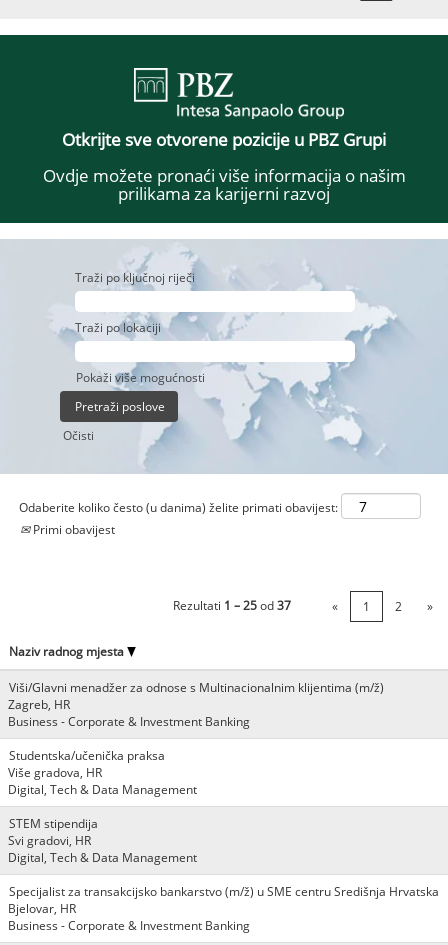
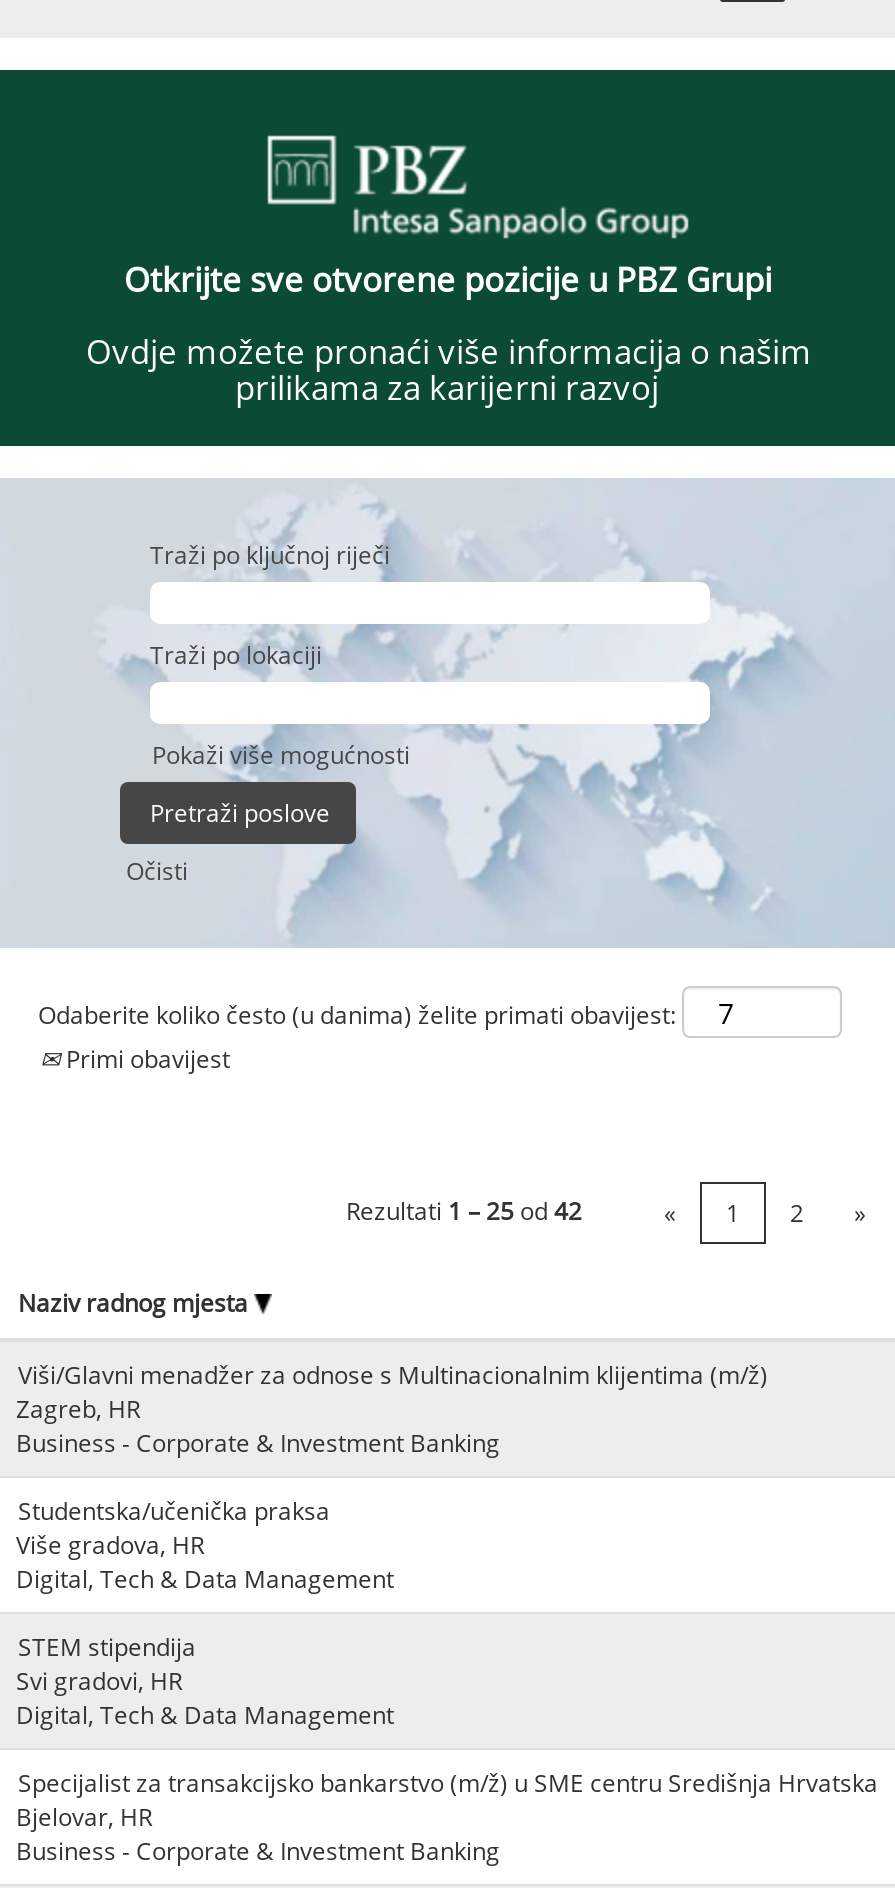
[173,596,291,613] Rezultati 1 – 25 od 37 -> [346,1193,582,1227] Rezultati 1 – 25 od 42

